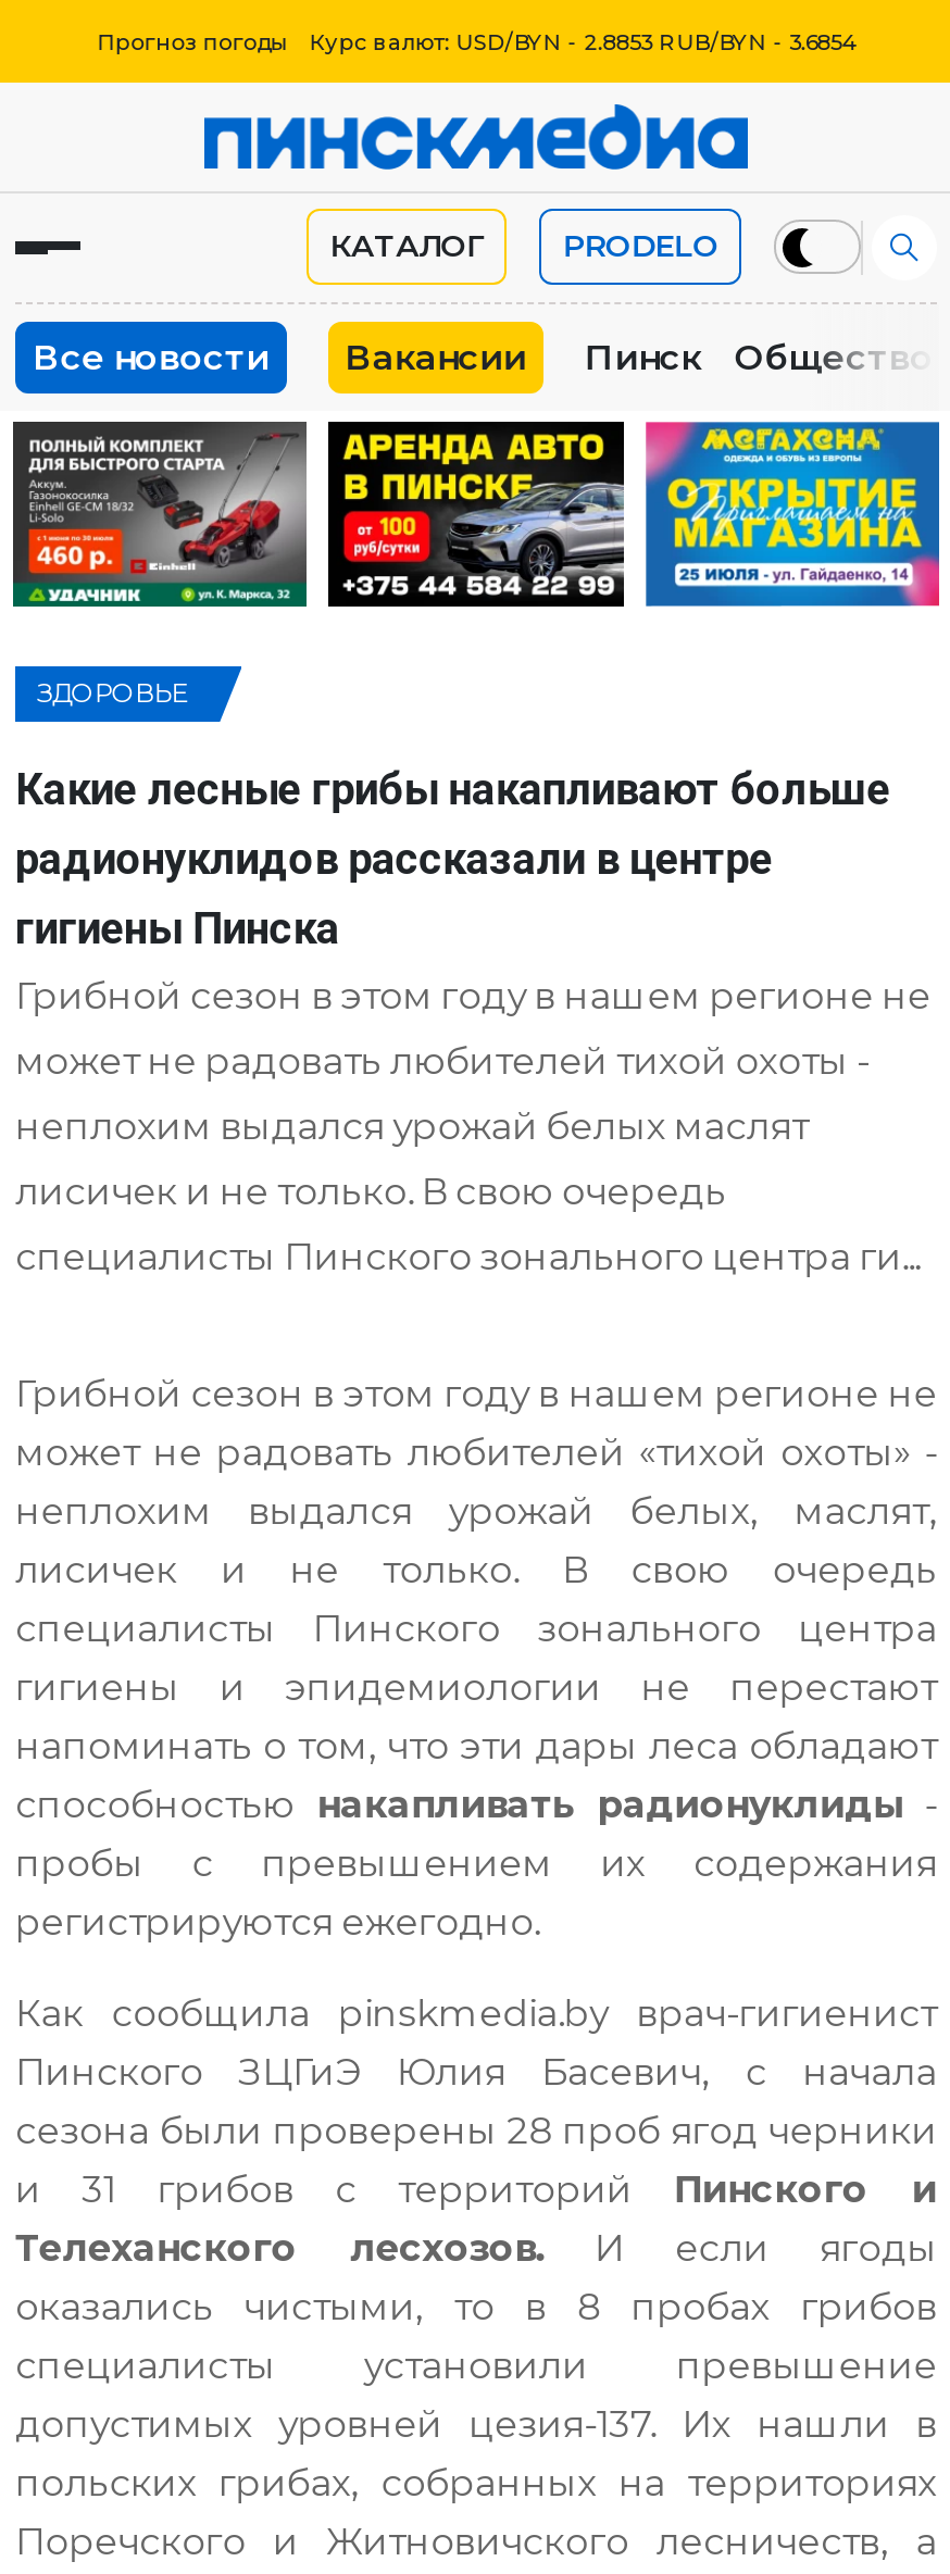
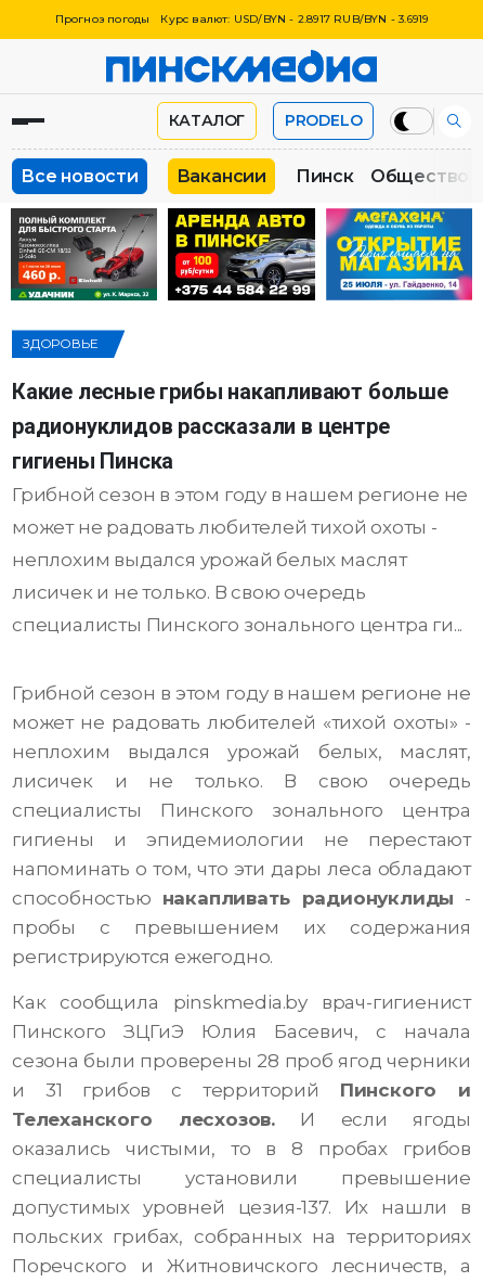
[309,27,855,55] Курс валют: USD/BYN - 2.8853 RUB/BYN - 3.6854 -> [161,11,428,25] Курс валют: USD/BYN - 2.8917 RUB/BYN - 3.6919

